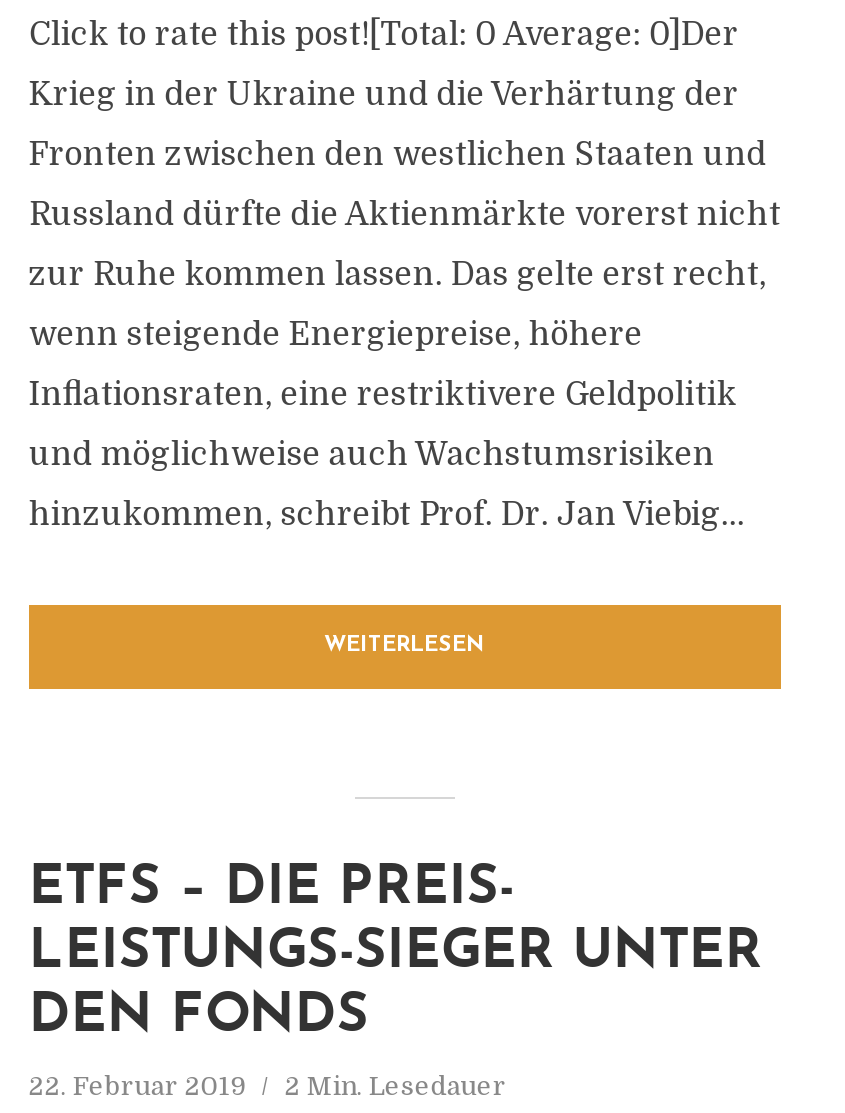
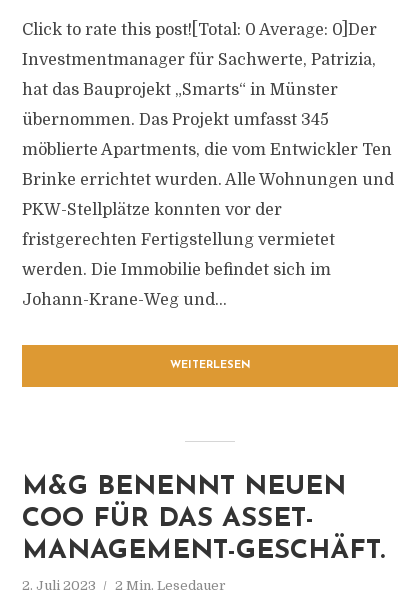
[29,77,781,533] Krieg in der Ukraine und die Verhärtung der | Fronten zwischen den westlichen Staaten und | Russland dürfte die Aktienmärkte vorerst nicht | zur Ruhe kommen lassen. Das gelte erst recht, | wenn steigende Energiepreise, höhere | Inflationsraten, eine restriktivere Geldpolitik | und möglichweise auch Wachstumsrisiken | hinzukommen, schreibt Prof. Dr. Jan Viebig... -> [22,51,394,309] Investmentmanager für Sachwerte, Patrizia, | hat das Bauprojekt „Smarts“ in Münster | übernommen. Das Projekt umfasst 345 | möblierte Apartments, die vom Entwickler Ten | Brinke errichtet wurden. Alle Wohnungen und | PKW-Stellplätze konnten vor der | fristgerechten Fertigstellung vermietet | werden. Die Immobilie befindet sich im | Johann-Krane-Weg und...
[29,863,763,1045] ETFS – DIE PREIS- | LEISTUNGS-SIEGER UNTER | DEN FONDS -> [22,474,385,565] M&G BENENNT NEUEN | COO FÜR DAS ASSET- | MANAGEMENT-GESCHÄFT.
[29,1071,507,1101] 22. Februar 2019 2 Min. Lesedauer -> [22,578,226,593] 2. Juli 2023 2 Min. Lesedauer

